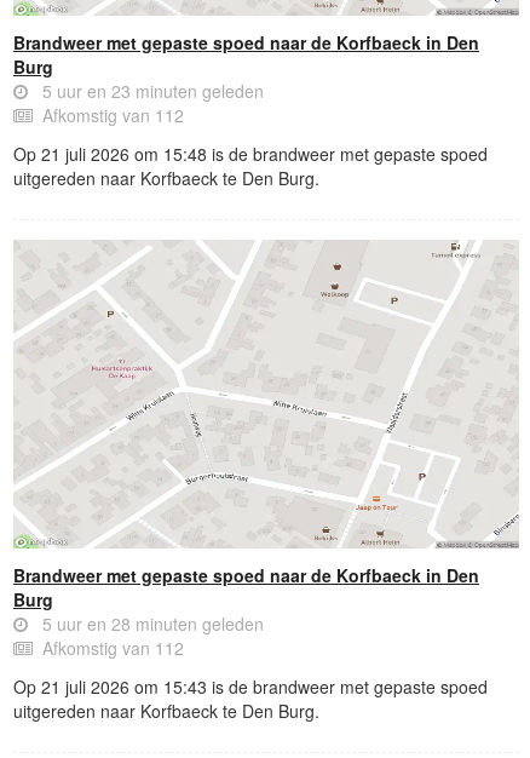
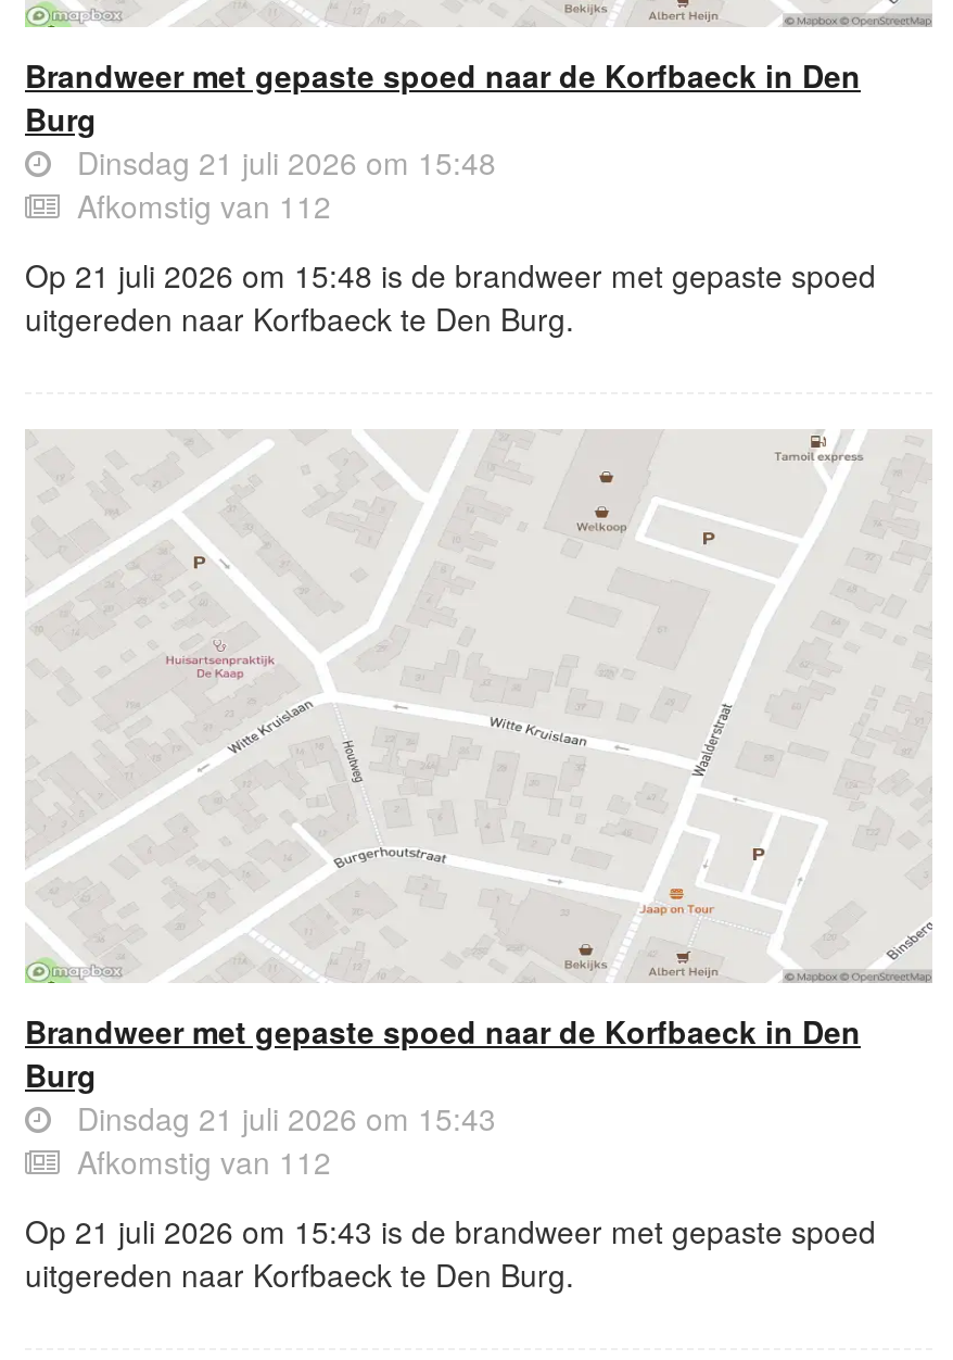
[38,79,264,103] 5 uur en 23 minuten geleden -> [68,141,496,184] Dinsdag 21 juli 2026 om 15:48
[38,611,264,636] 5 uur en 28 minuten geleden -> [68,1097,496,1140] Dinsdag 21 juli 2026 om 15:43

